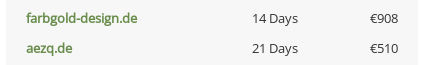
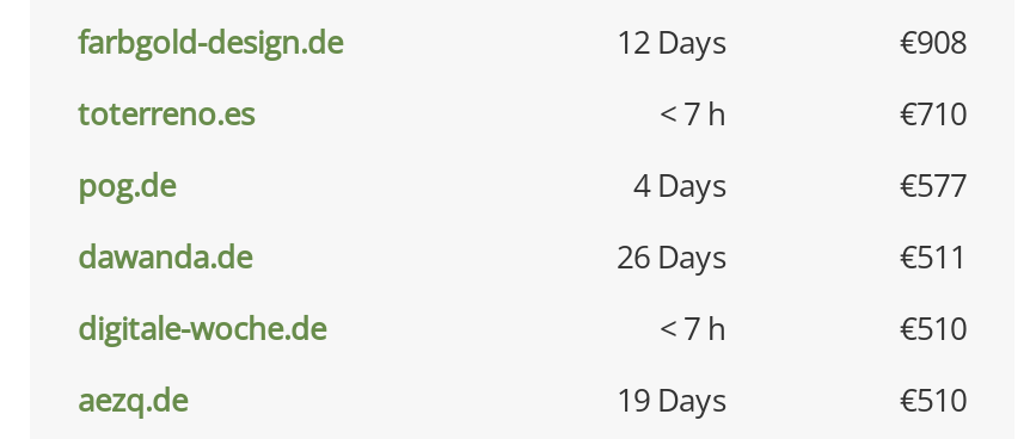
[251,9,297,27] 14 Days -> [617,20,726,63] 12 Days
none -> [78,92,967,350] toterreno.es | < 7 h | €710 | pog.de | 4 Days | €577 | dawanda.de | 26 Days | €511 | digitale-woche.de | < 7 h | €510
[251,39,297,57] 21 Days -> [617,378,726,421] 19 Days

